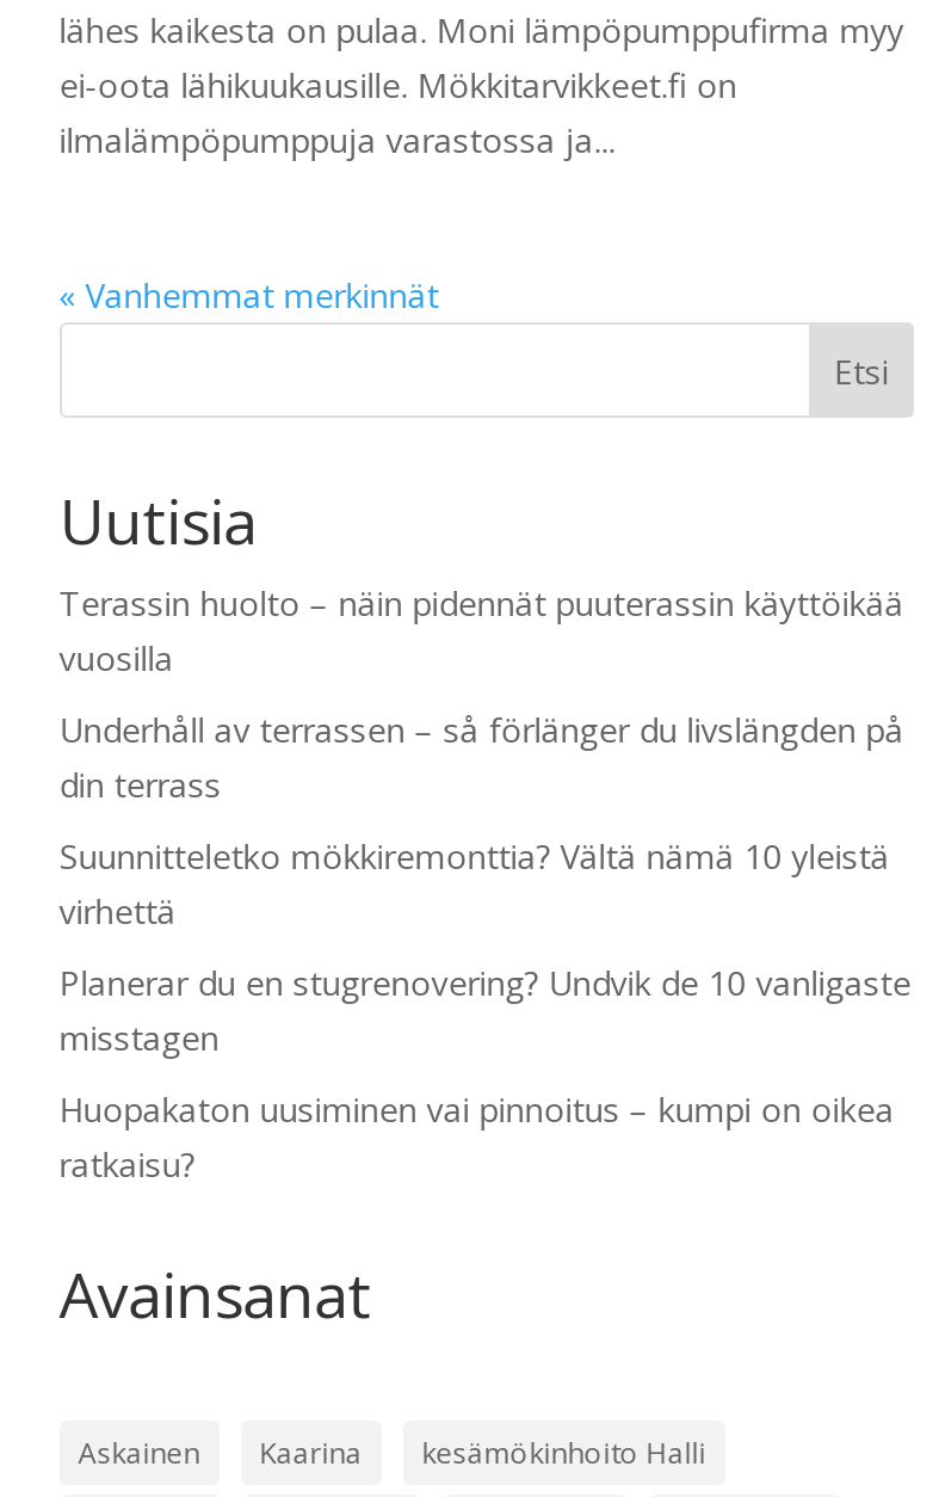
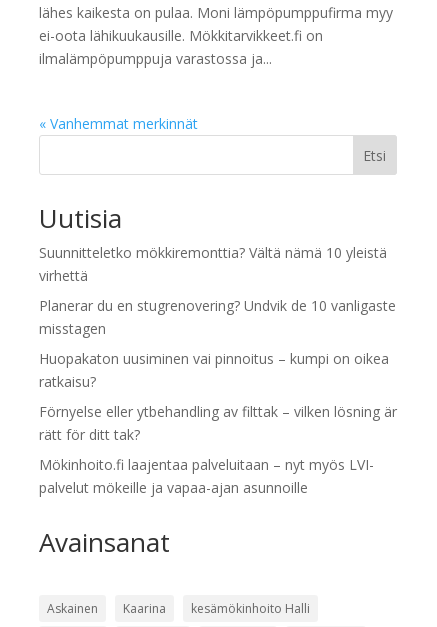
[59,580,904,807] Terassin huolto – näin pidennät puuterassin käyttöikää | vuosilla | Underhåll av terrassen – så förlänger du livslängden på | din terrass -> none
moved [59,833,911,1187] -> [39,243,396,391]: Suunnitteletko mökkiremonttia? Vältä nämä 10 yleistä | virhettä | Planerar du en stugrenovering? Undvik de 10 vanligaste | misstagen | Huopakaton uusiminen vai pinnoitus – kumpi on oikea | ratkaisu?
none -> [39,402,397,497] Förnyelse eller ytbehandling av filttak – vilken lösning är | rätt för ditt tak? | Mökinhoito.fi laajentaa palveluitaan – nyt myös LVI- | palvelut mökeille ja vapaa-ajan asunnoille

